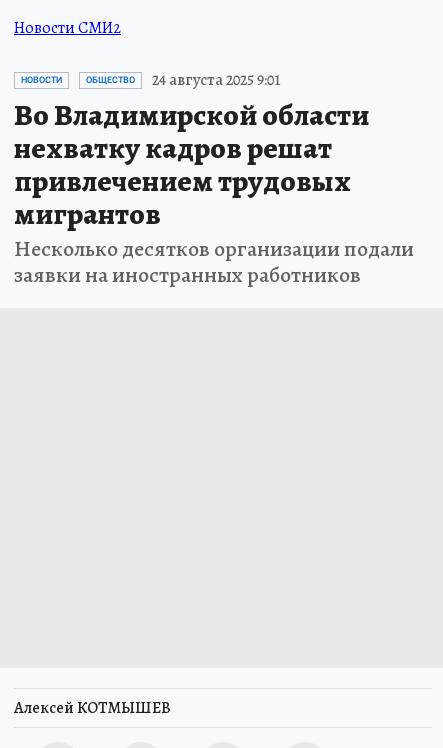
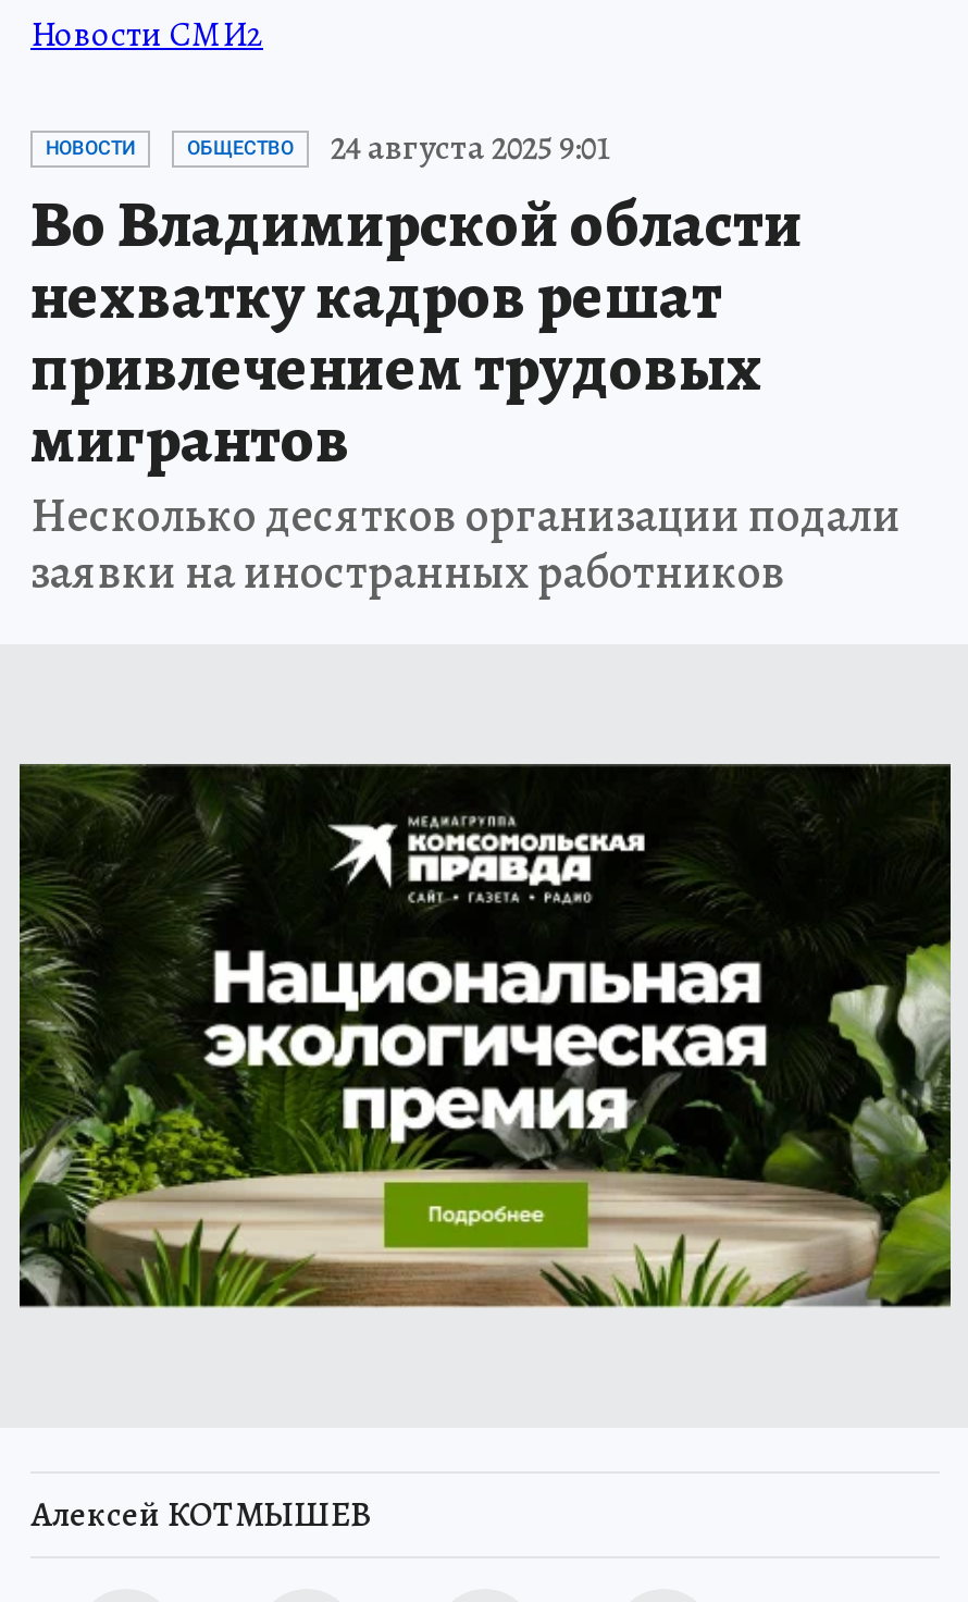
none -> [17,762,953,1310] [image]

